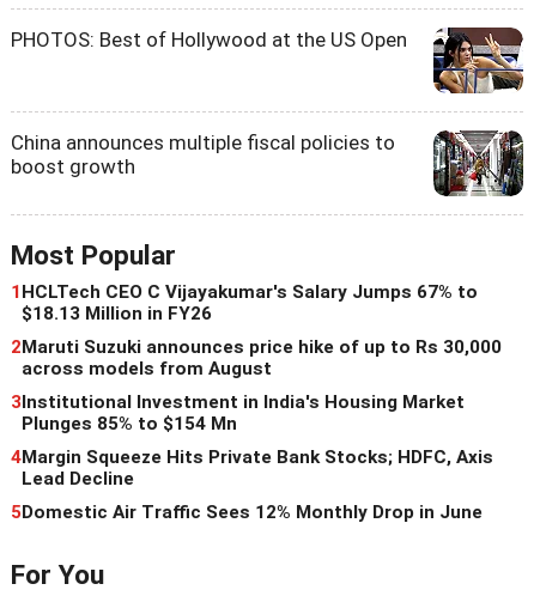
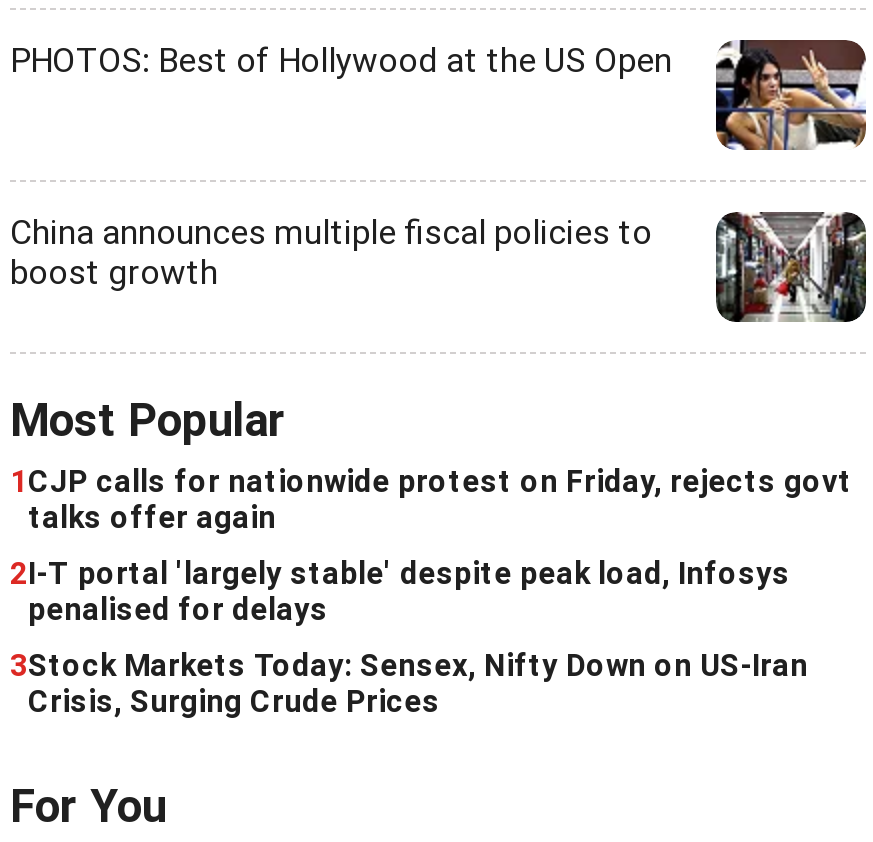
[11,281,502,523] 1 HCLTech CEO C Vijayakumar's Salary Jumps 67% to | $18.13 Million in FY26 | 2Maruti Suzuki announces price hike of up to Rs 30,000 | across models from August | 3Institutional Investment in India's Housing Market | Plunges 85% to $154 Mn | 4Margin Squeeze Hits Private Bank Stocks; HDFC, Axis | Lead Decline | 5Domestic Air Traffic Sees 12% Monthly Drop in June -> [10,463,852,719] 1 CJP calls for nationwide protest on Friday, rejects govt | talks offer again | 2I-T portal 'largely stable' despite peak load, Infosys | penalised for delays | 3Stock Markets Today: Sensex, Nifty Down on US-Iran | Crisis, Surging Crude Prices

